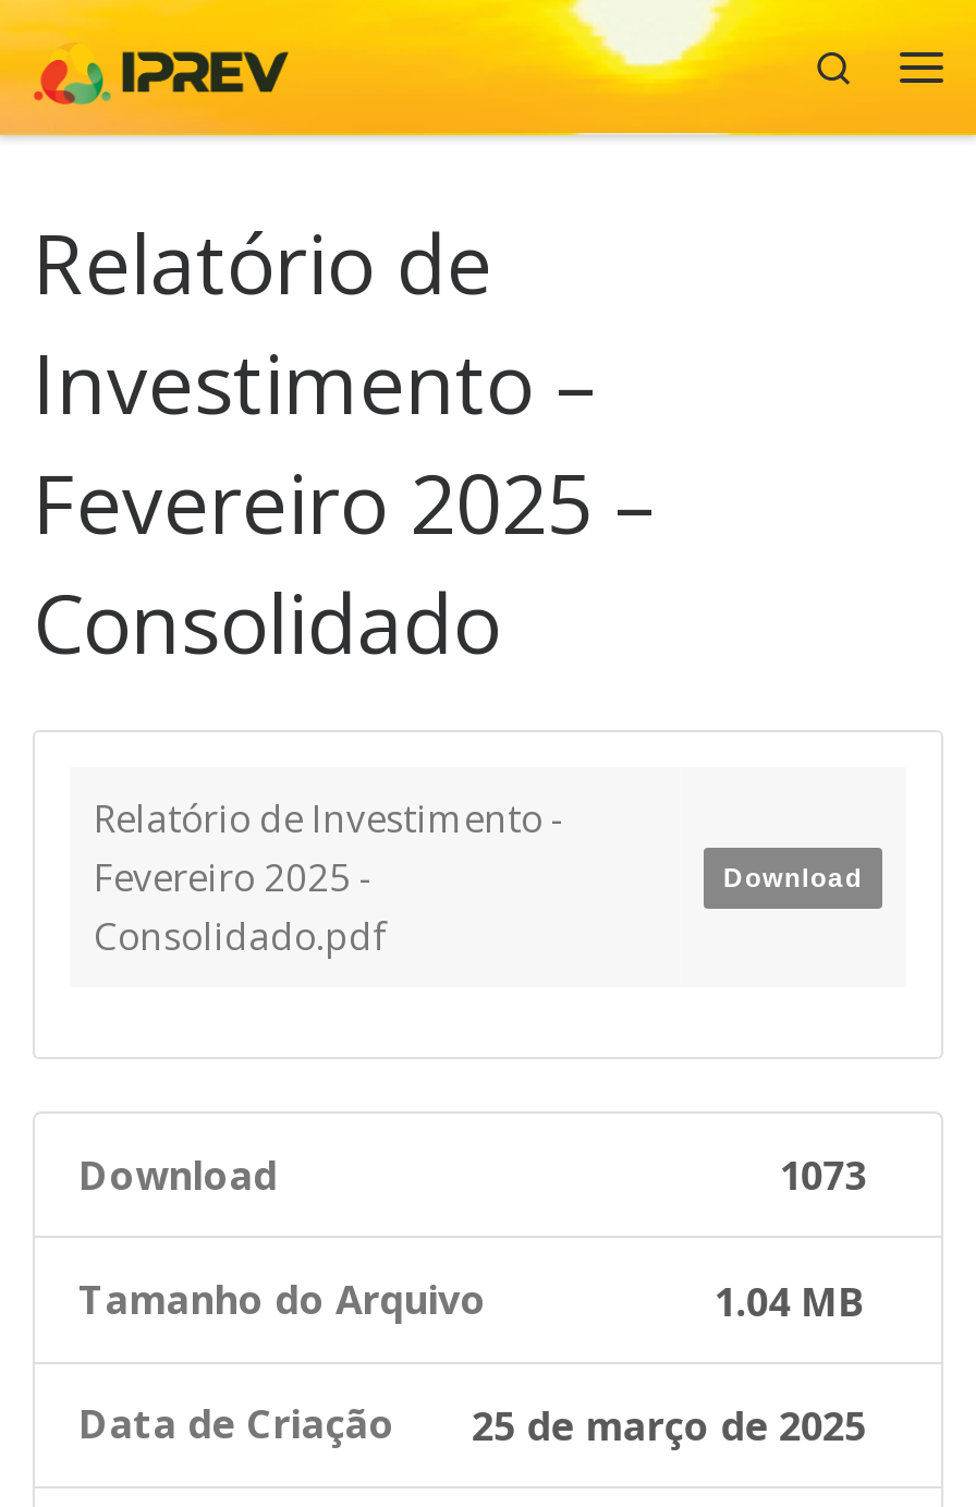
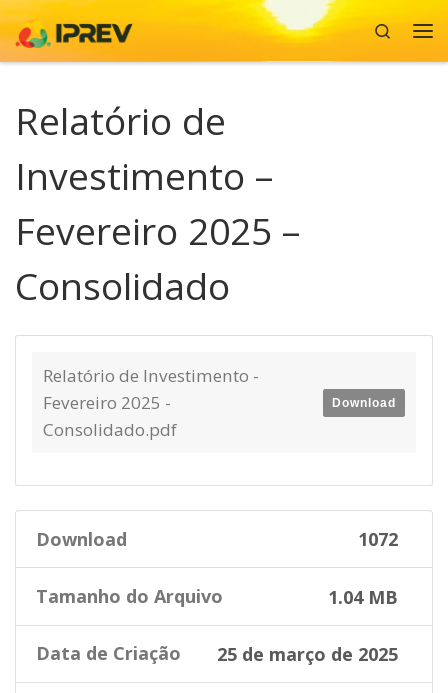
[779,1149,866,1201] 1073 -> [358,527,398,551] 1072

